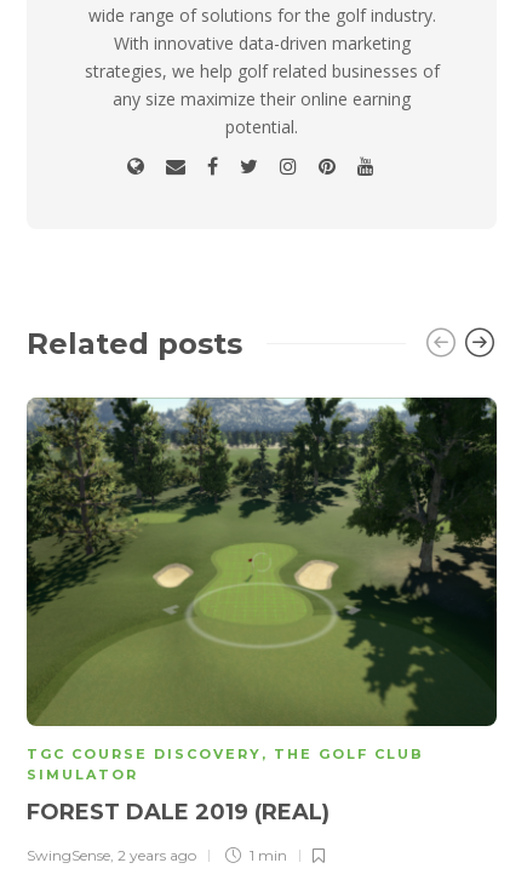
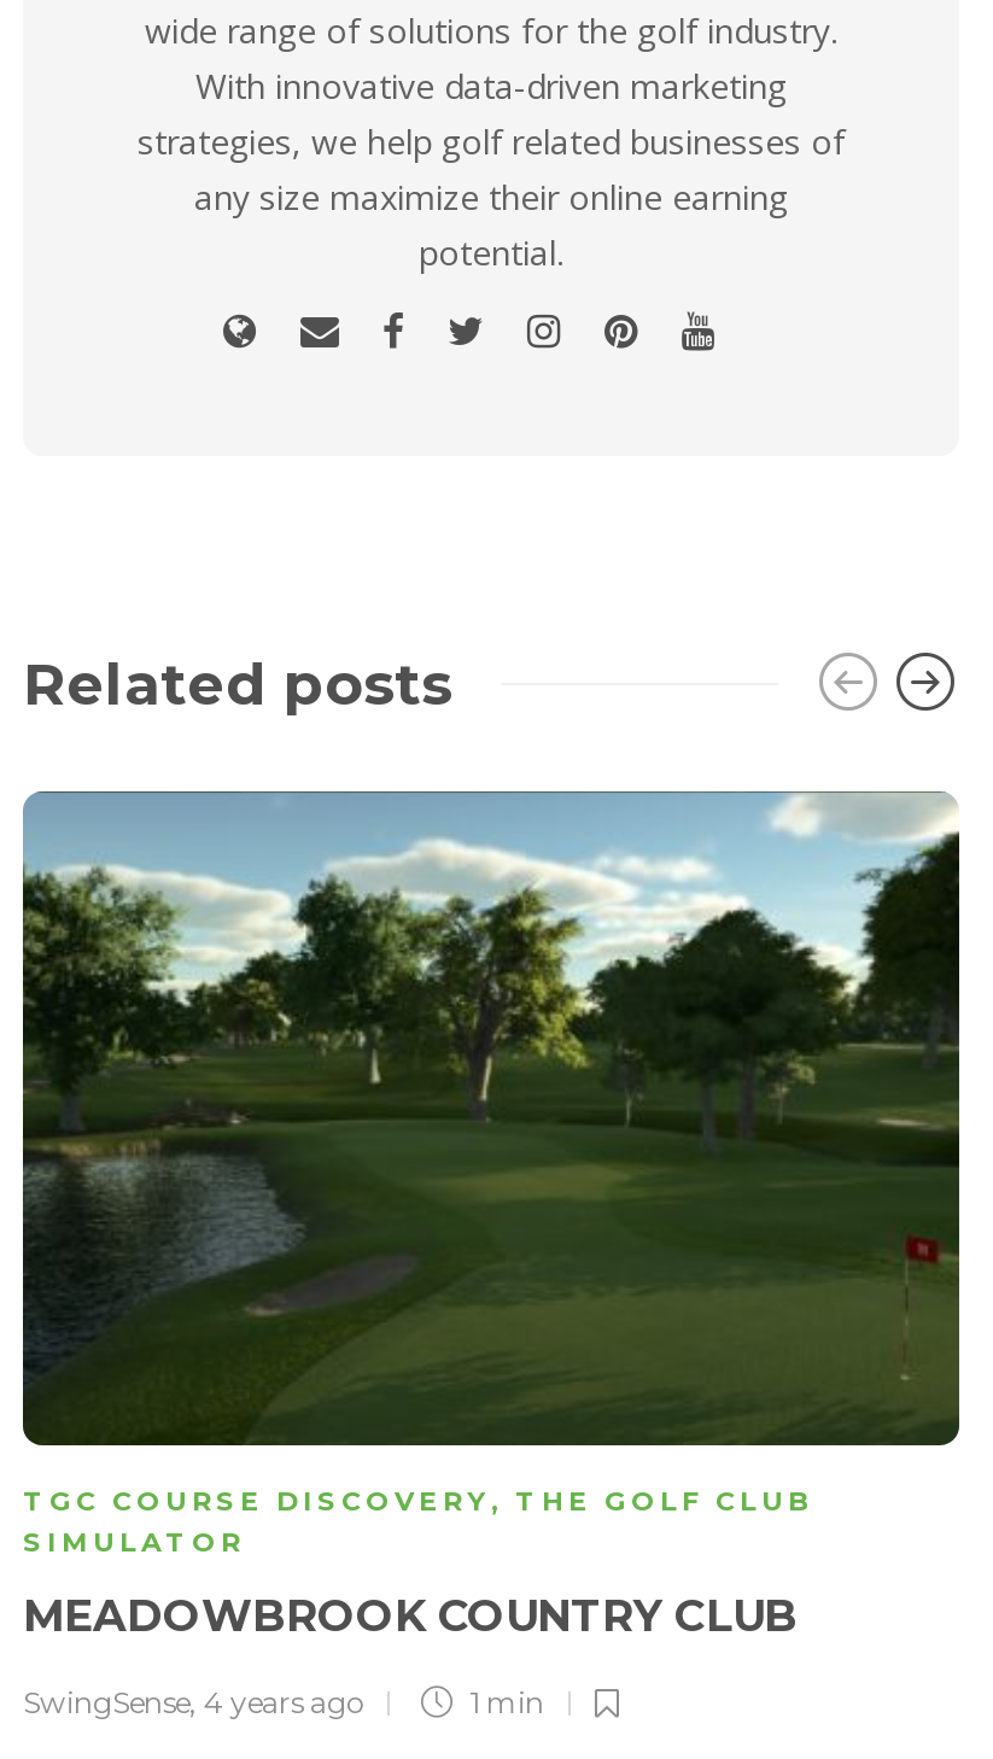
[27,396,498,726] [image] -> [23,789,959,1443] [image]
[27,799,336,826] FOREST DALE 2019 (REAL) -> [23,1591,810,1644] MEADOWBROOK COUNTRY CLUB
[27,846,196,864] SwingSense, 2 years ago -> [23,1685,363,1721] SwingSense, 4 years ago

